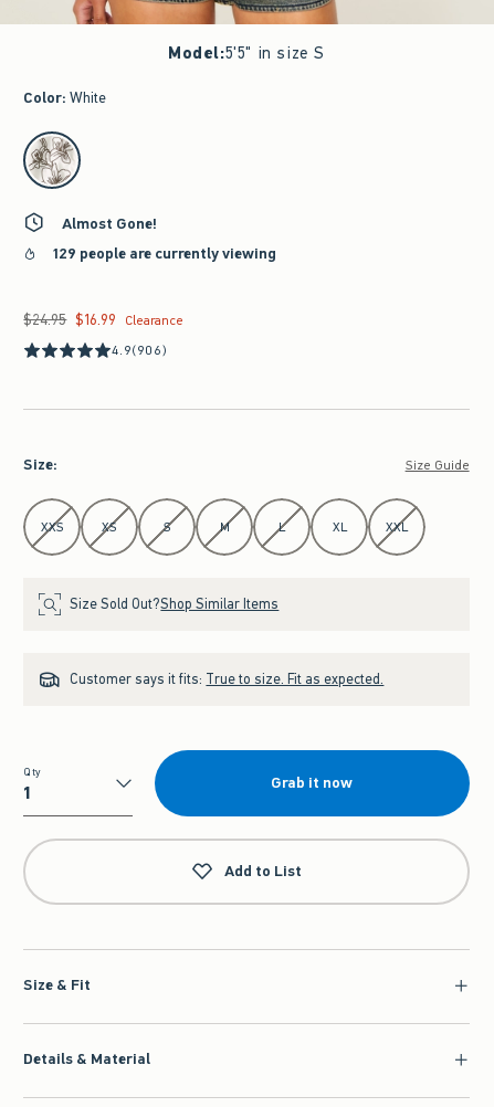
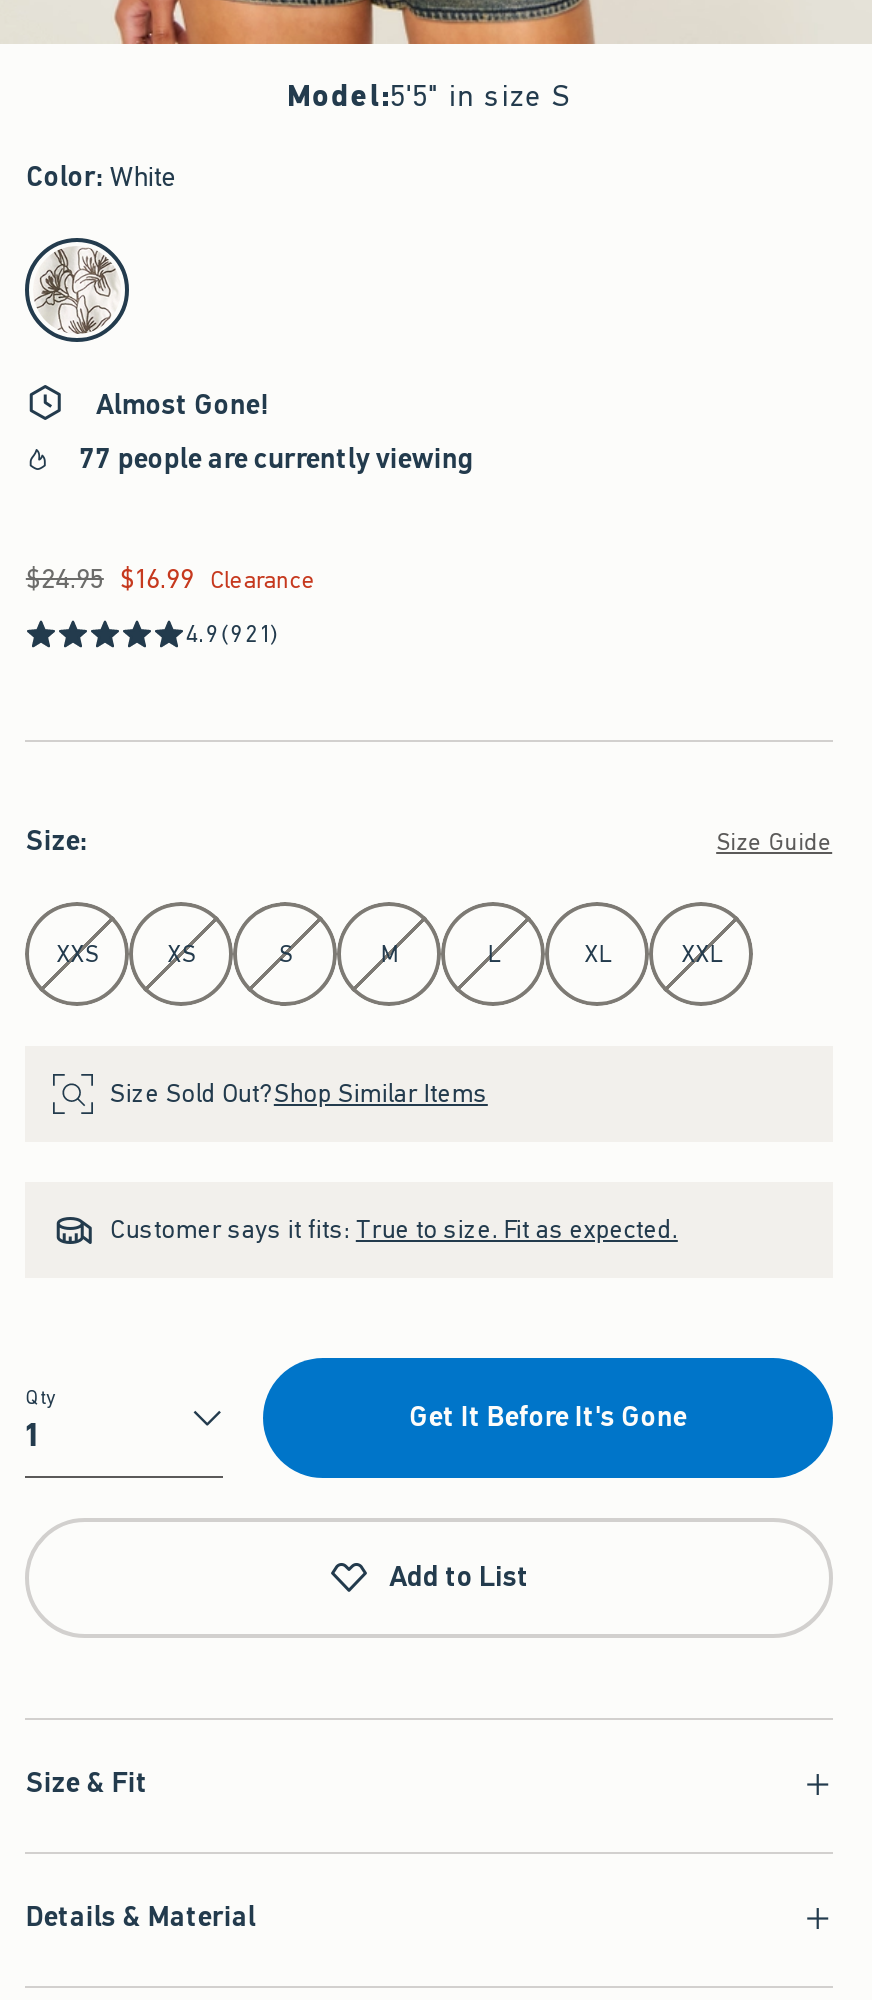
[53,243,277,264] 129 people are currently viewing -> [80,440,474,478] 77 people are currently viewing
[112,341,167,359] 4.9 (906) -> [186,618,279,650] 4.9 (921)
[271,772,353,793] Grab it now -> [409,1398,687,1436] Get It Before It's Gone

